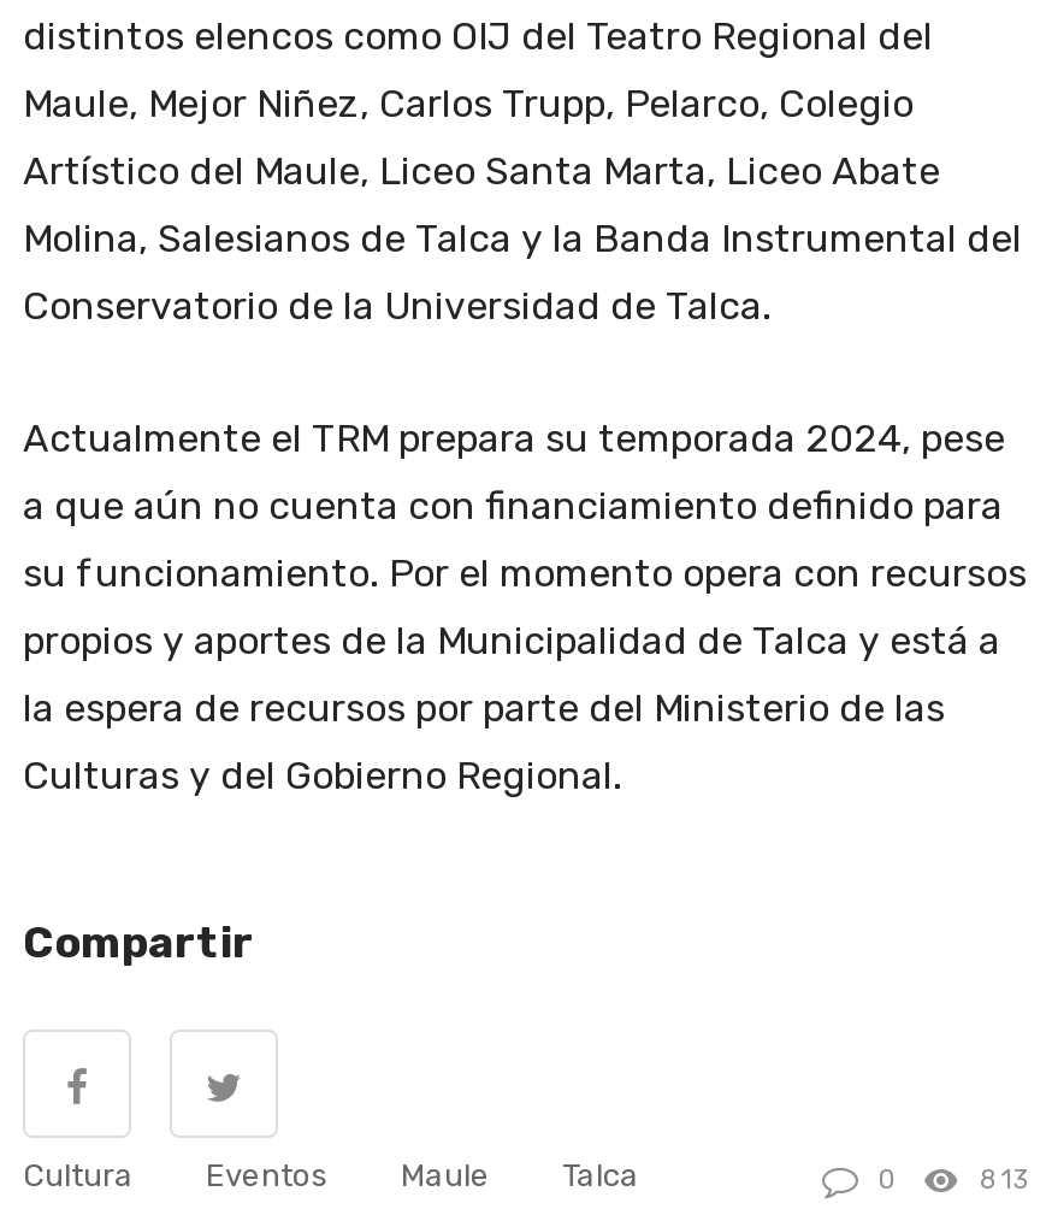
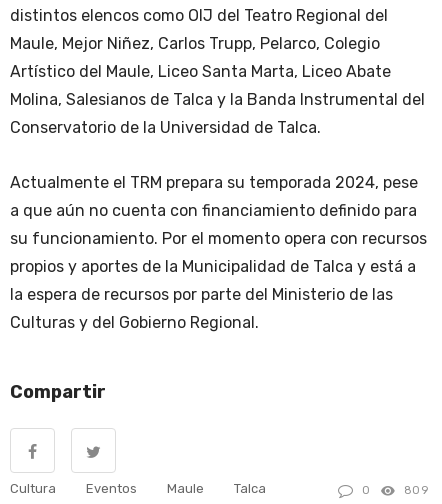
[980,1165,1029,1196] 813 -> [403,484,428,497] 809

